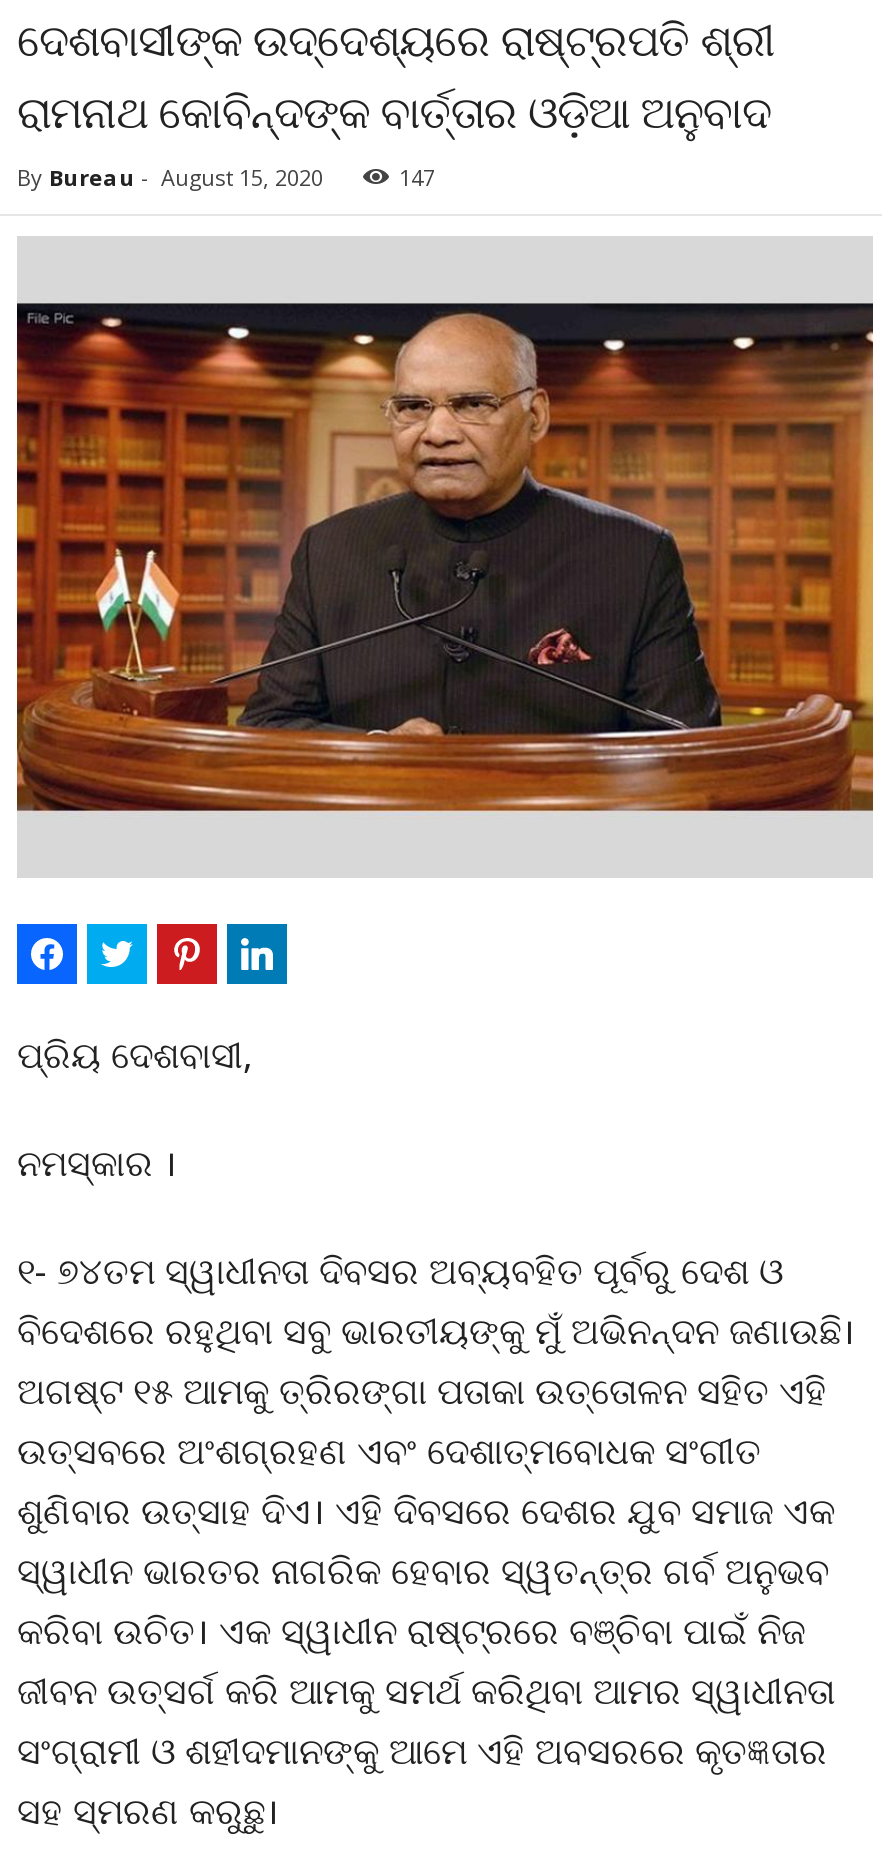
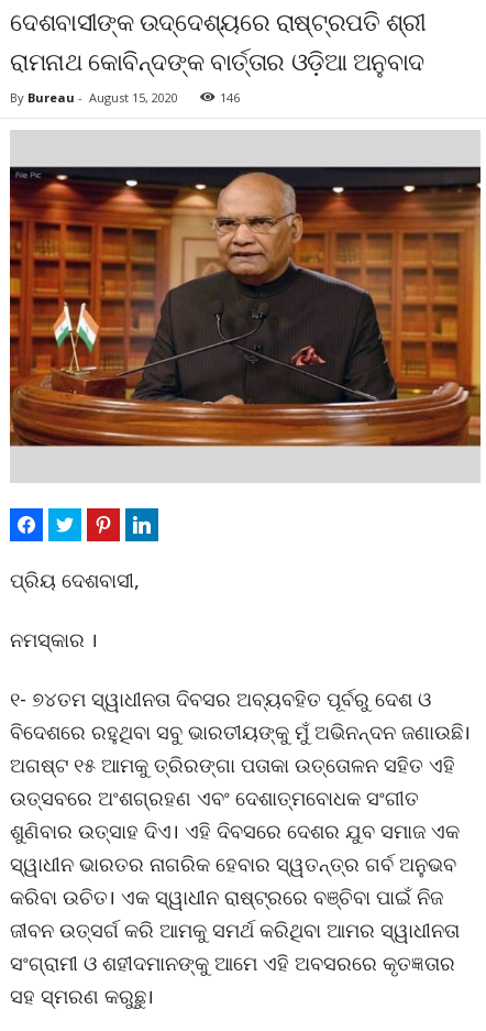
[399,162,435,192] 147 -> [220,89,240,106] 146

